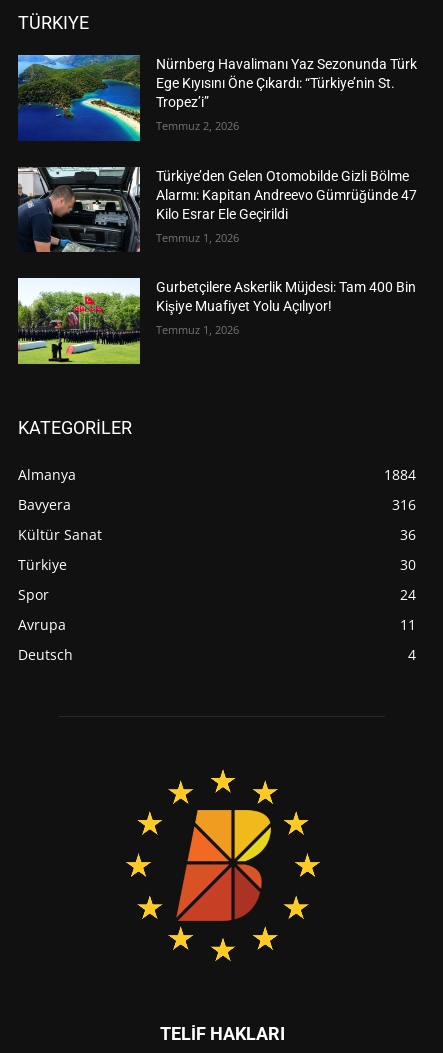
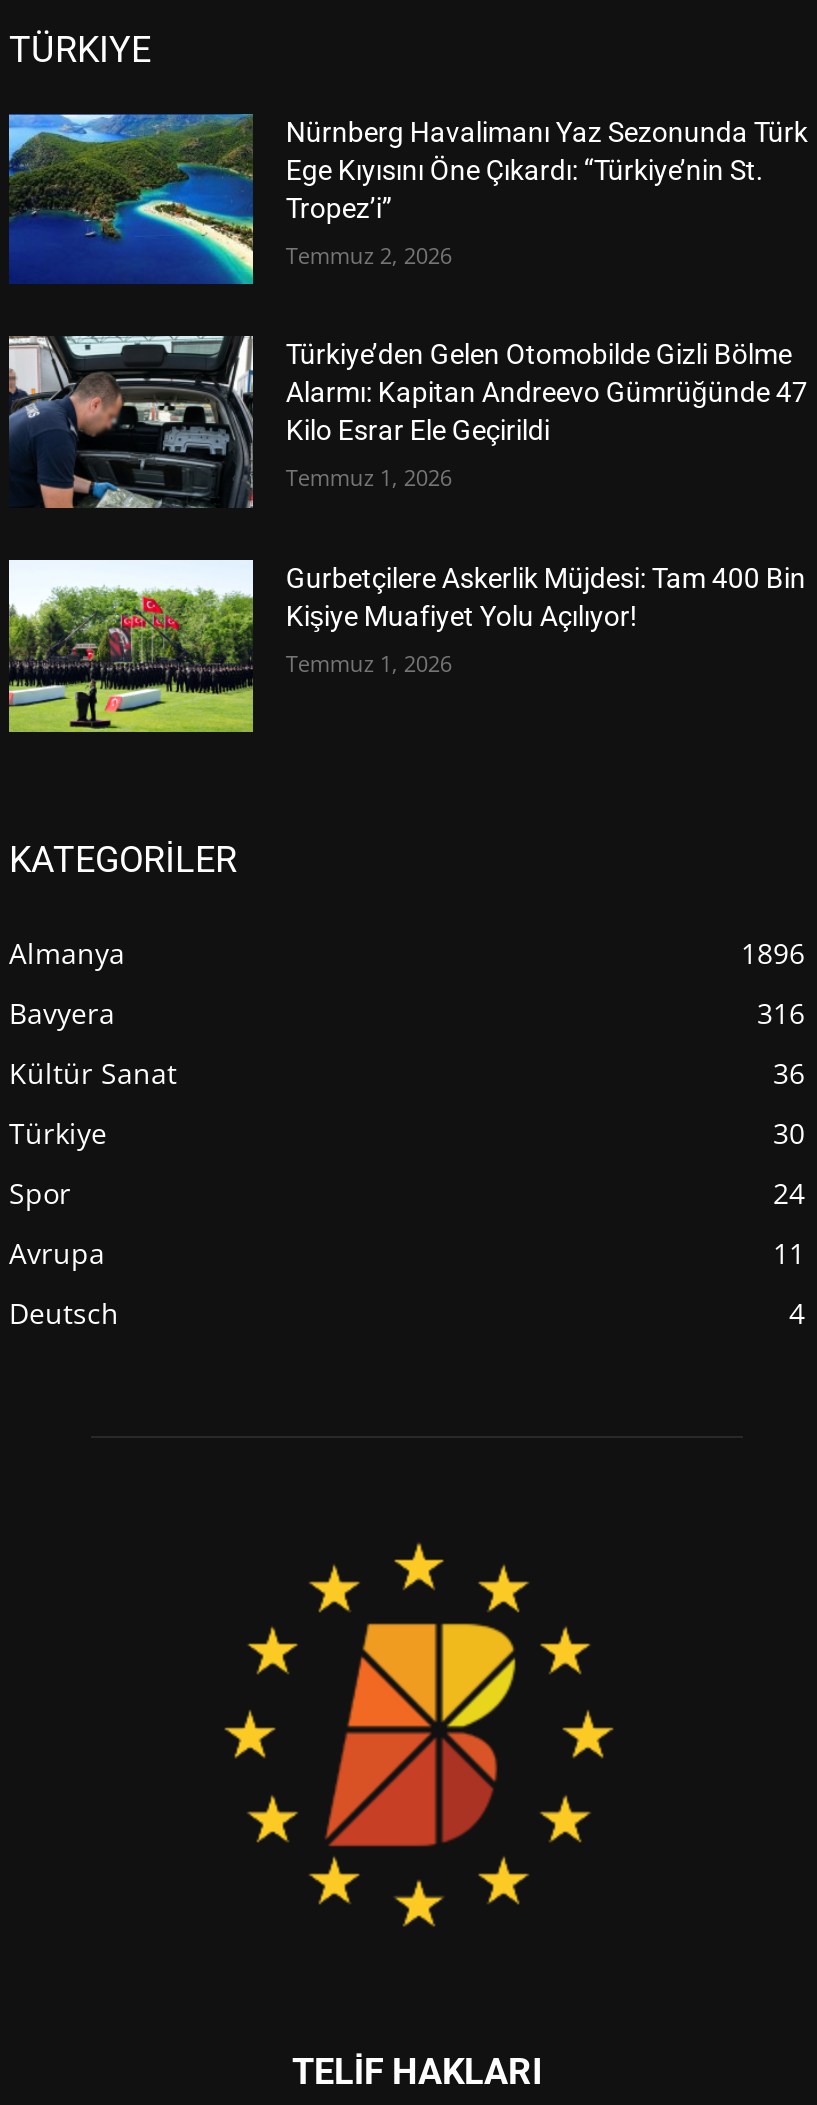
[384,465,416,484] 1884 -> [741,933,805,971] 1896

